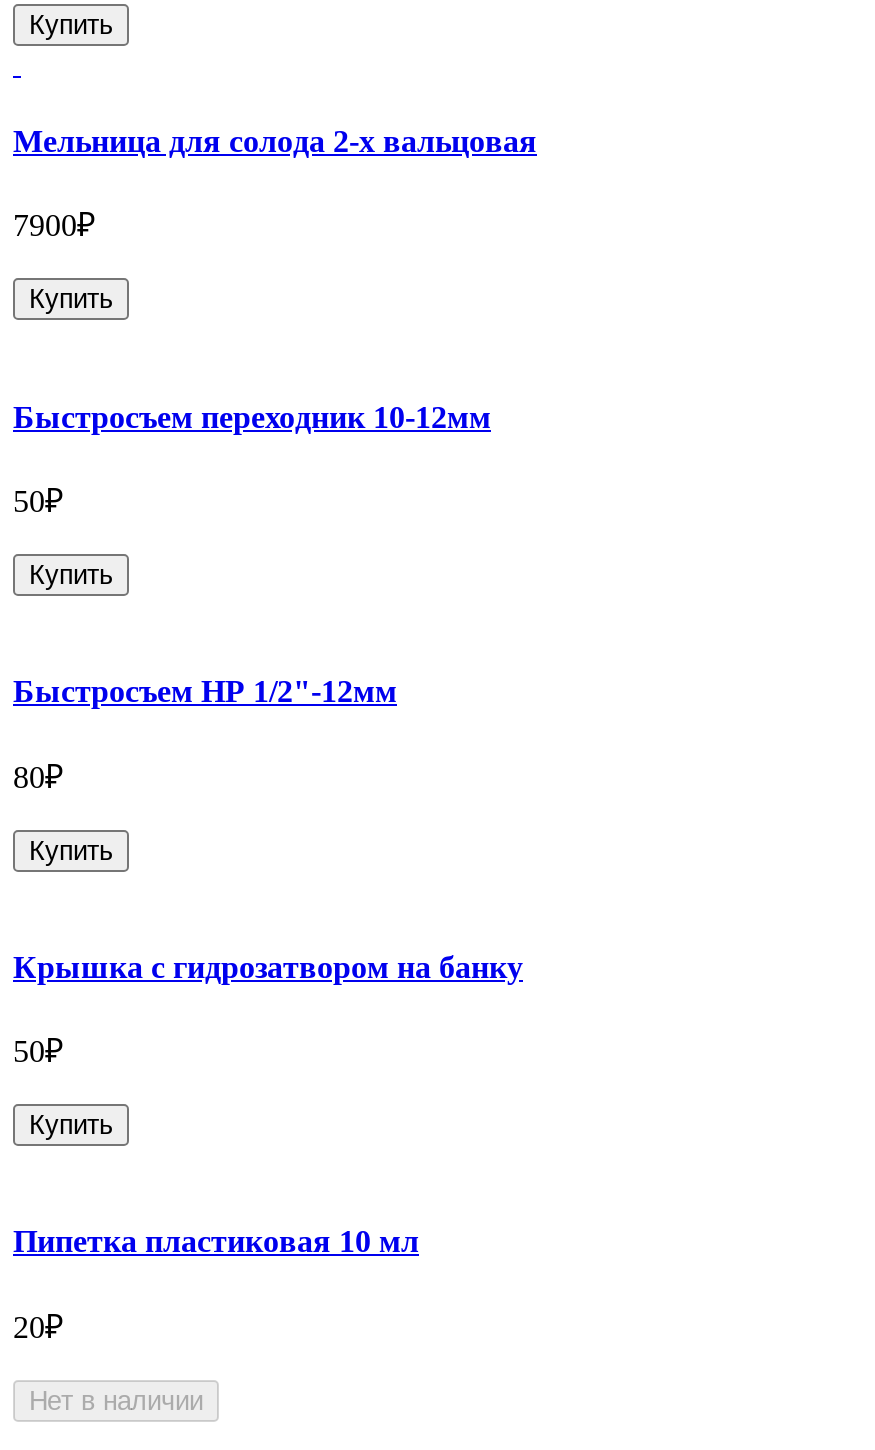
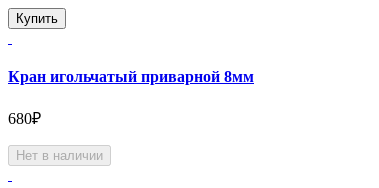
[13,125,537,1343] Мельница для солода 2-х вальцовая | 7900₽ | Купить | Быстросъем переходник 10-12мм | 50₽ | Купить | Быстросъем НР 1/2"-12мм | 80₽ | Купить | Крышка с гидрозатвором на банку | 50₽ | Купить | Пипетка пластиковая 10 мл | 20₽ -> [8,68,254,127] Кран игольчатый приварной 8мм | 680₽

